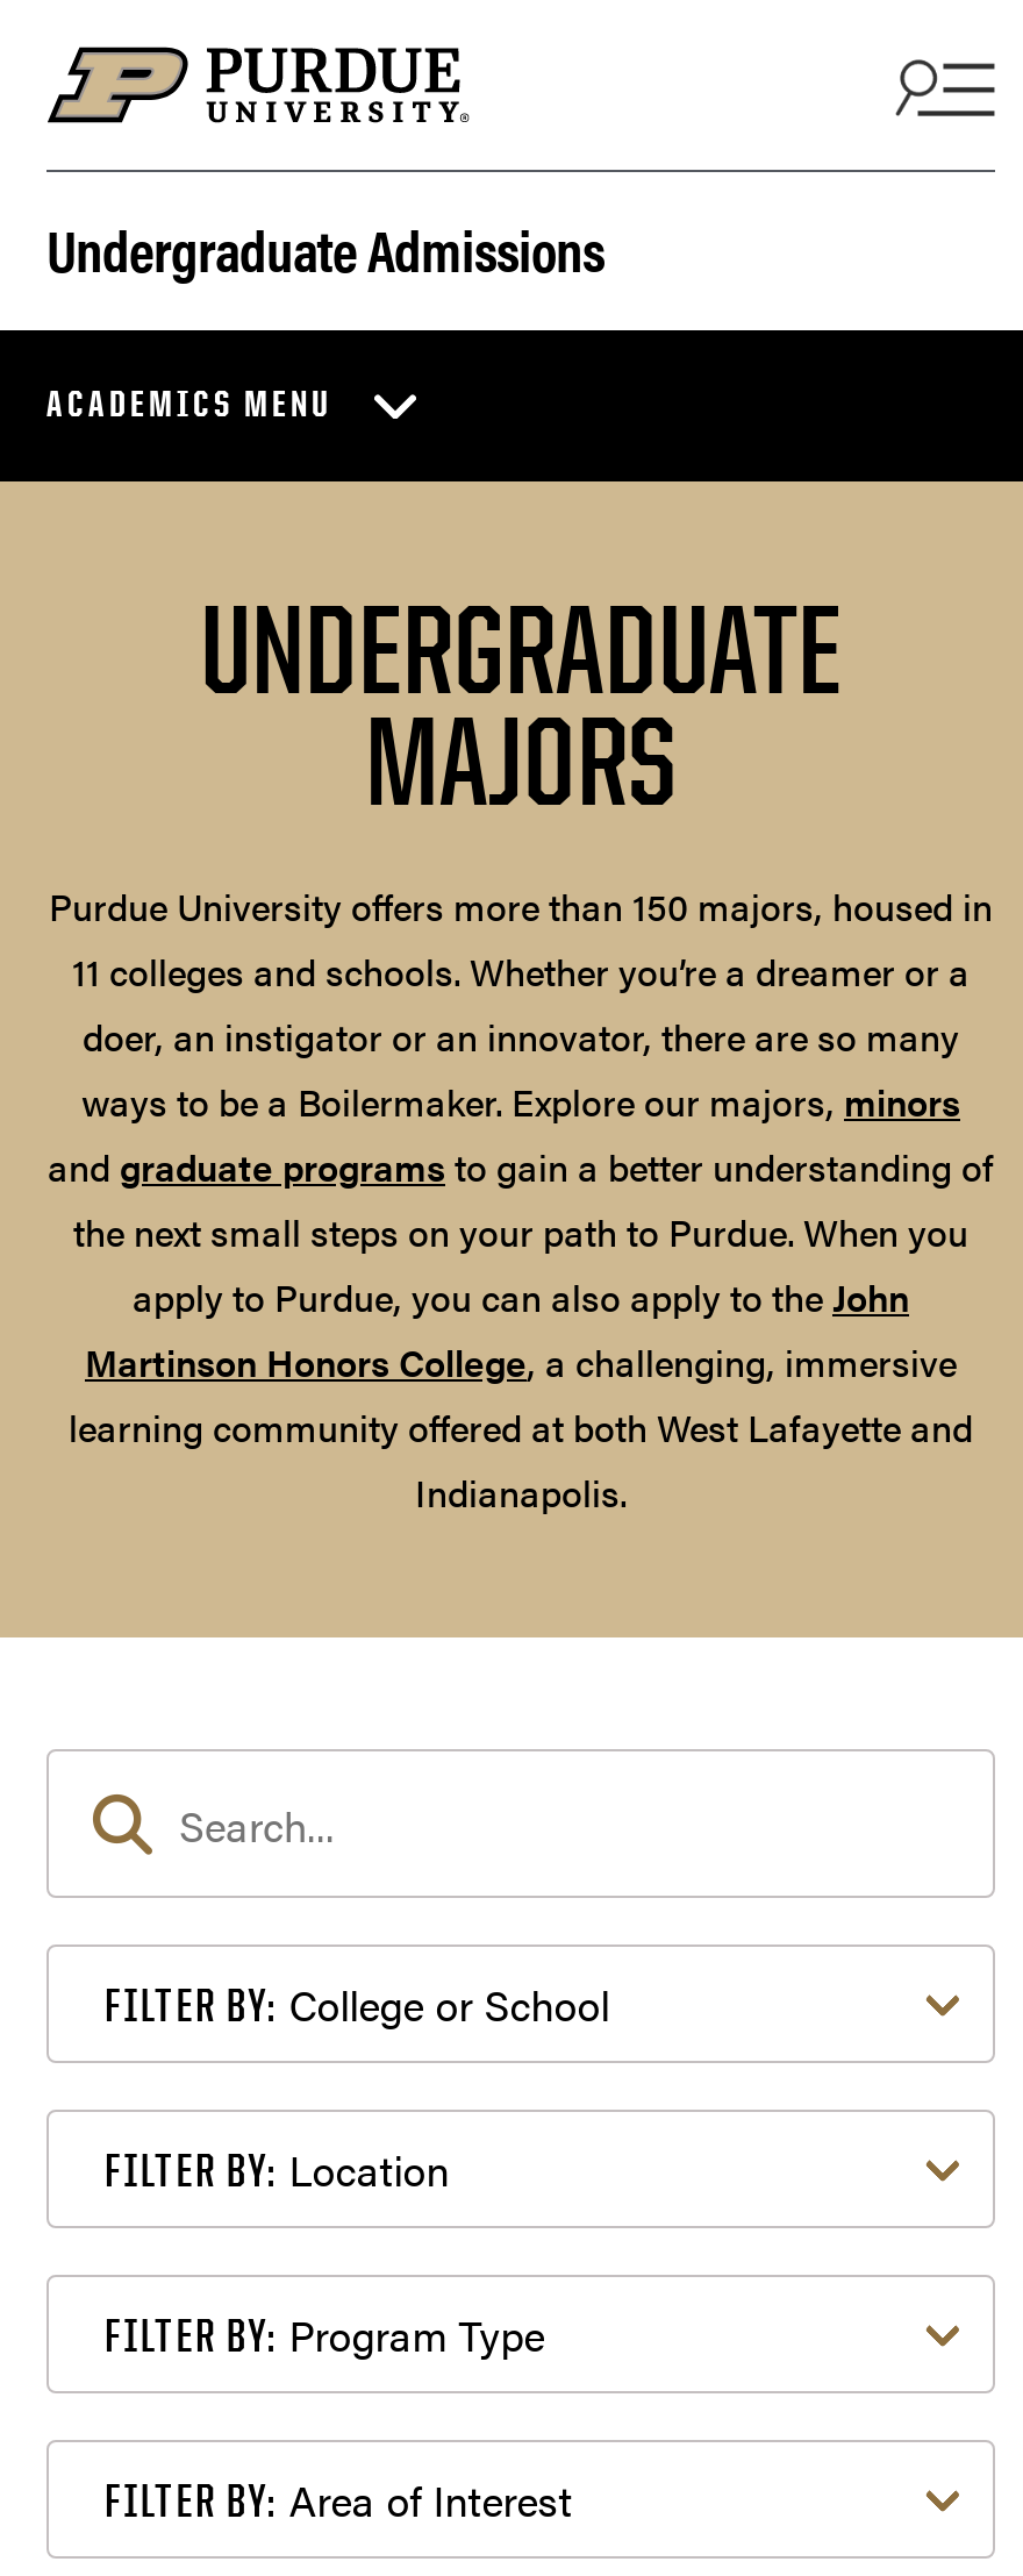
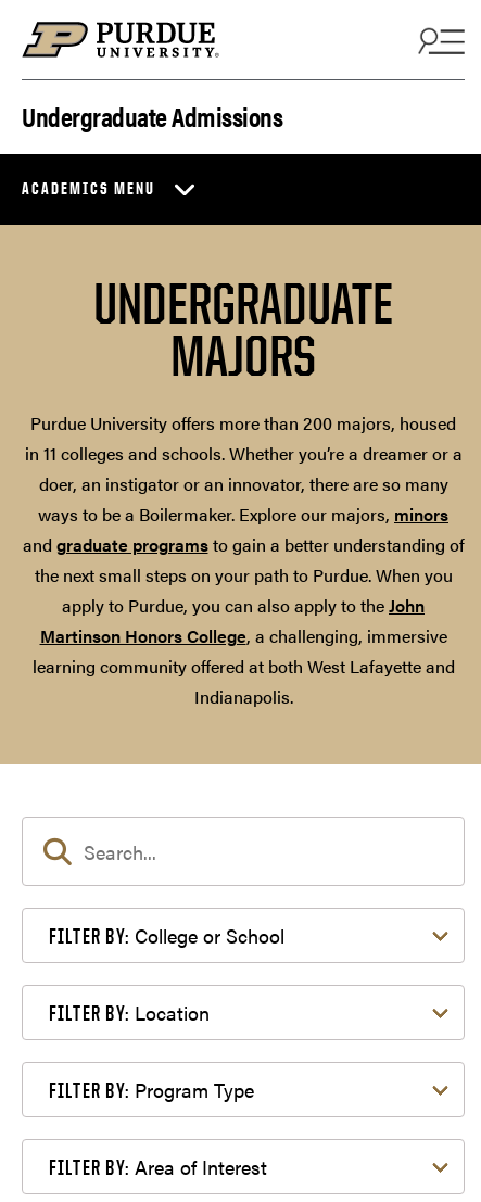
[49,880,993,998] Purdue University offers more than 150 majors, housed in | 11 colleges and schools. Whether you’re a dreamer or a -> [24,411,462,466] Purdue University offers more than 200 majors, housed | in 11 colleges and schools. Whether you’re a dreamer or a

